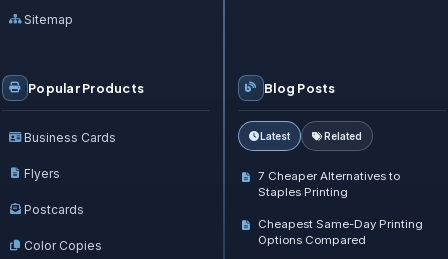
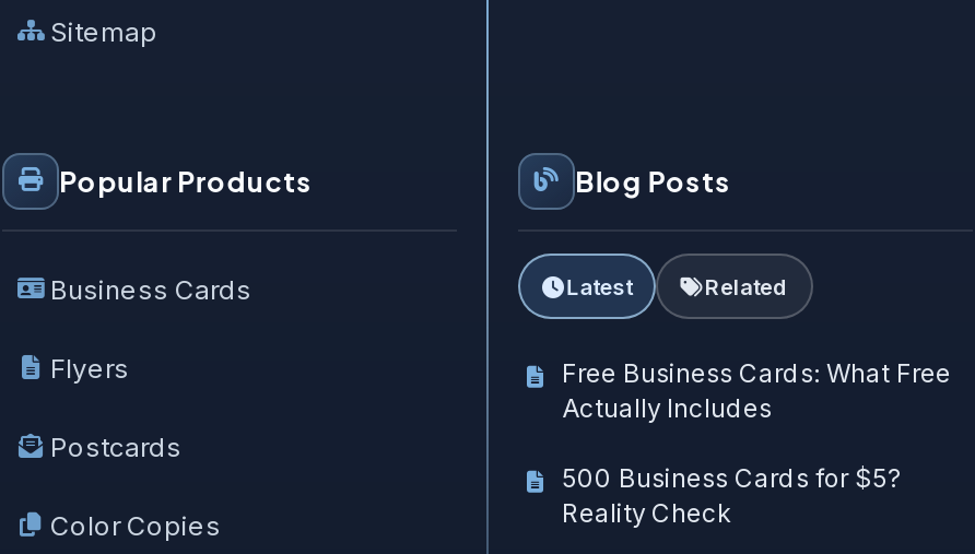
[258,169,400,199] 7 Cheaper Alternatives to | Staples Printing -> [562,358,951,424] Free Business Cards: What Free | Actually Includes
[258,217,423,247] Cheapest Same-Day Printing | Options Compared -> [562,463,898,528] 500 Business Cards for $5? | Reality Check

